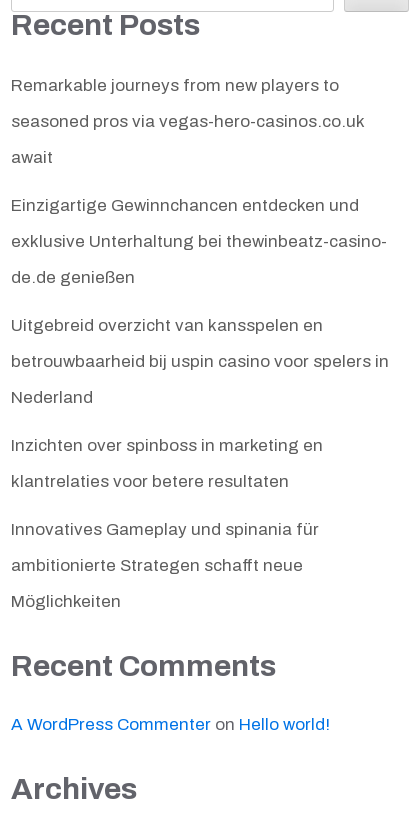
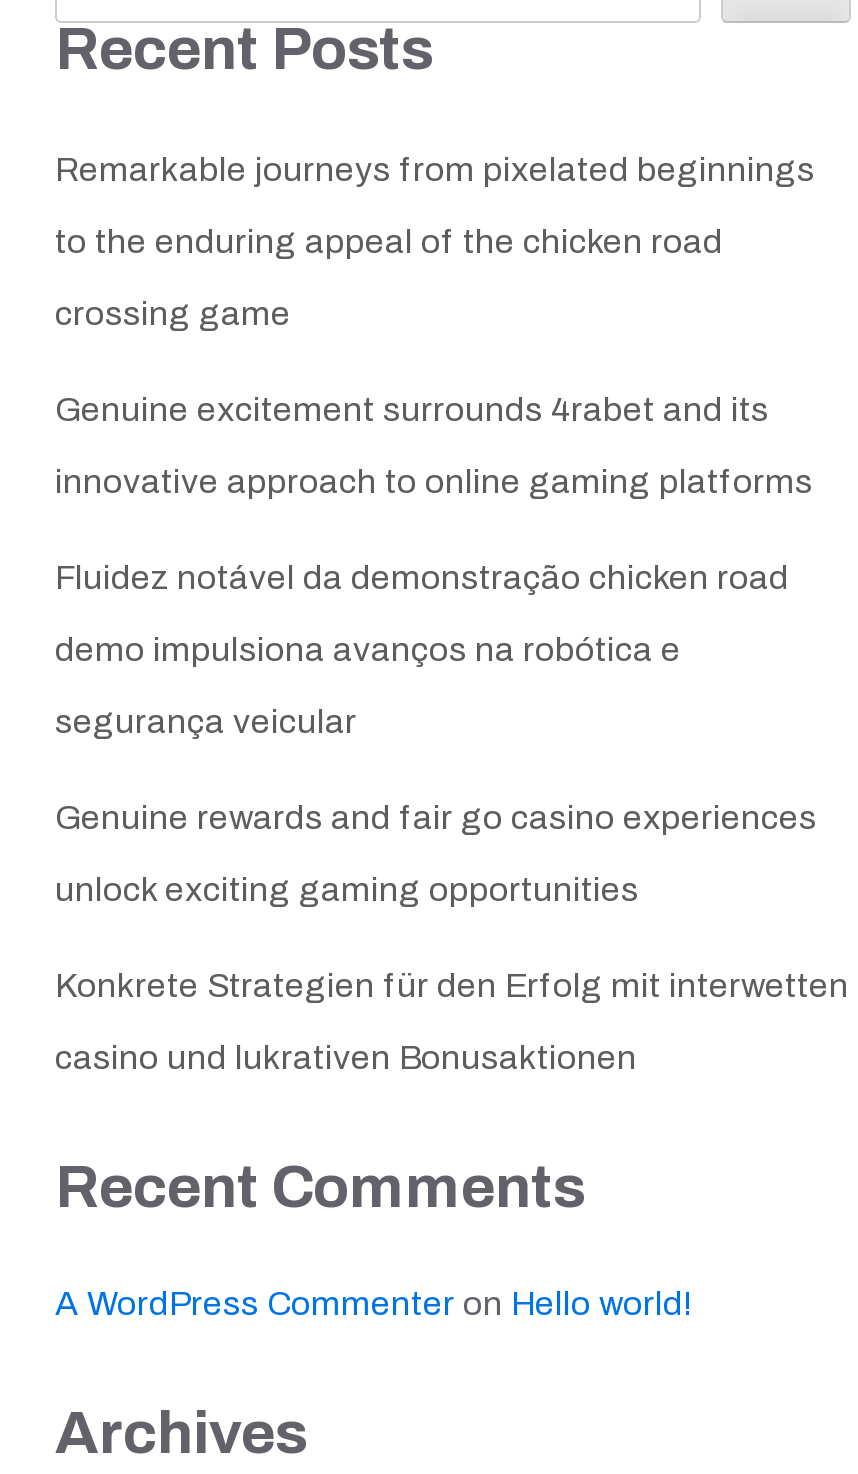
[11,76,389,611] Remarkable journeys from new players to | seasoned pros via vegas-hero-casinos.co.uk | await | Einzigartige Gewinnchancen entdecken und | exklusive Unterhaltung bei thewinbeatz-casino- | de.de genießen | Uitgebreid overzicht van kansspelen en | betrouwbaarheid bij uspin casino voor spelers in | Nederland | Inzichten over spinboss in marketing en | klantrelaties voor betere resultaten | Innovatives Gameplay und spinania für | ambitionierte Strategen schafft neue | Möglichkeiten -> [55,151,849,1077] Remarkable journeys from pixelated beginnings | to the enduring appeal of the chicken road | crossing game | Genuine excitement surrounds 4rabet and its | innovative approach to online gaming platforms | Fluidez notável da demonstração chicken road | demo impulsiona avanços na robótica e | segurança veicular | Genuine rewards and fair go casino experiences | unlock exciting gaming opportunities | Konkrete Strategien für den Erfolg mit interwetten | casino und lukrativen Bonusaktionen

